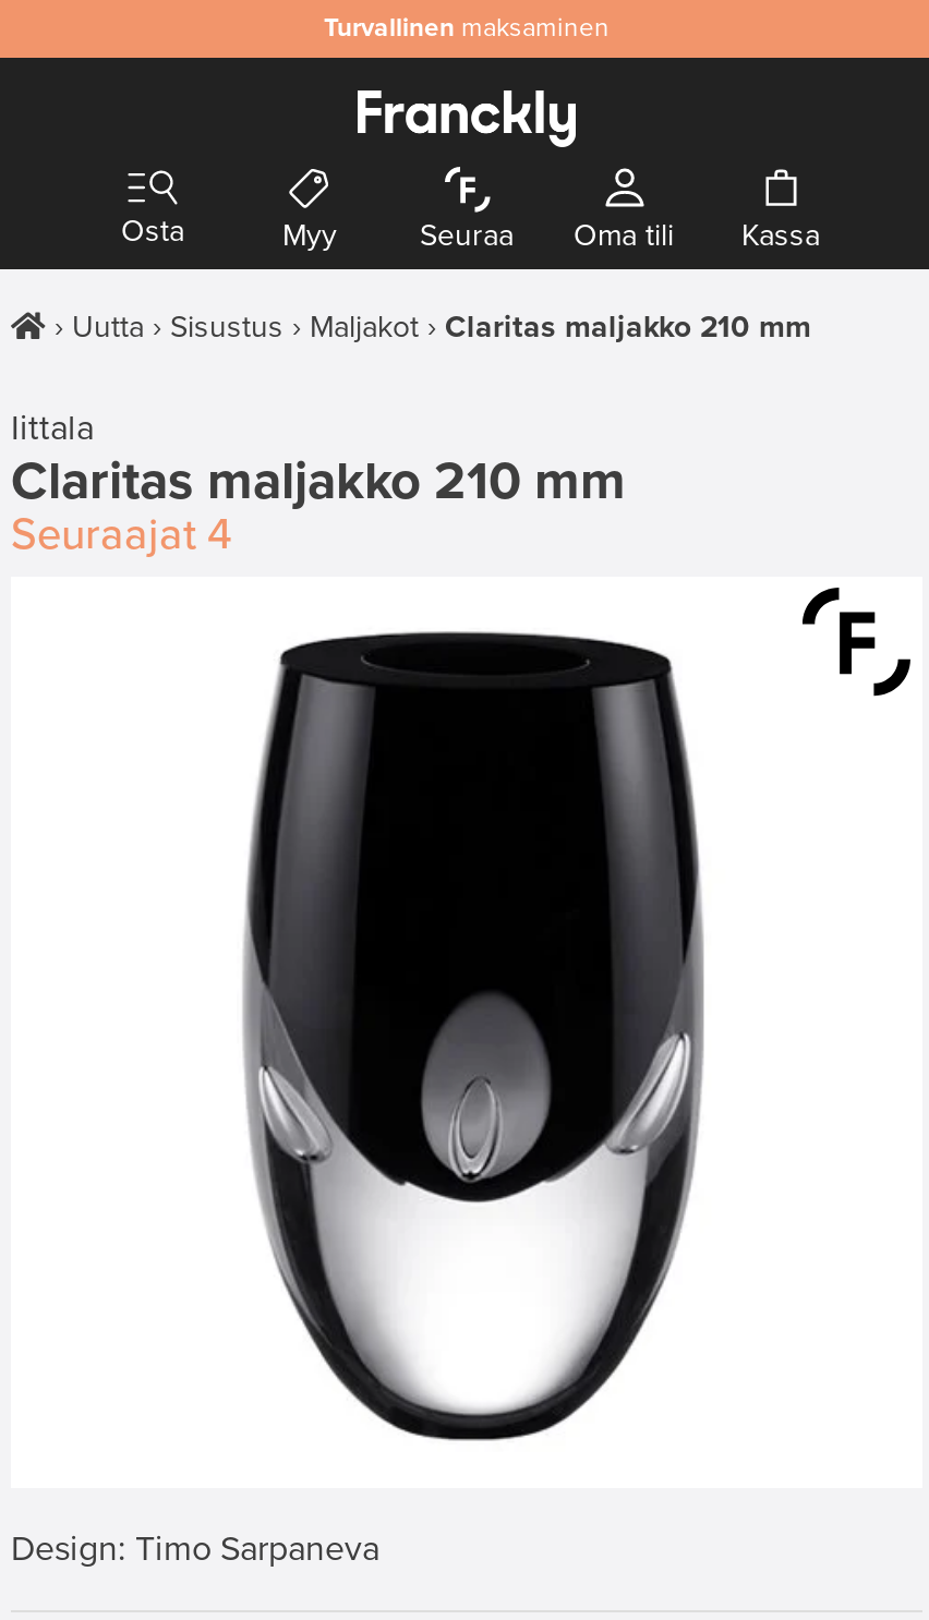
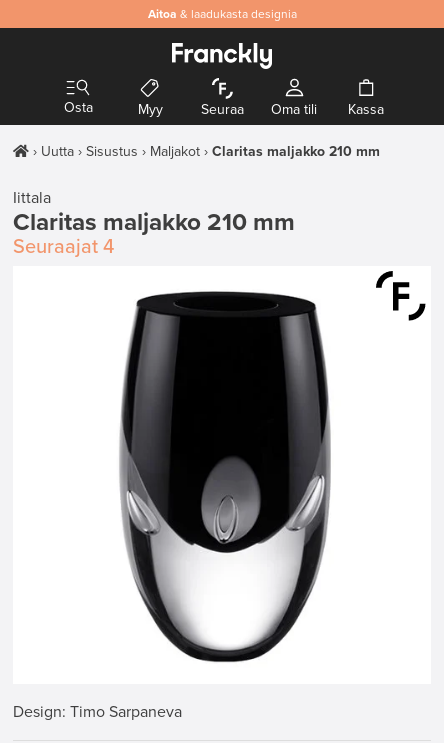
[324,12,610,43] Turvallinen maksaminen -> [147,7,296,21] Aitoa & laadukasta designia

